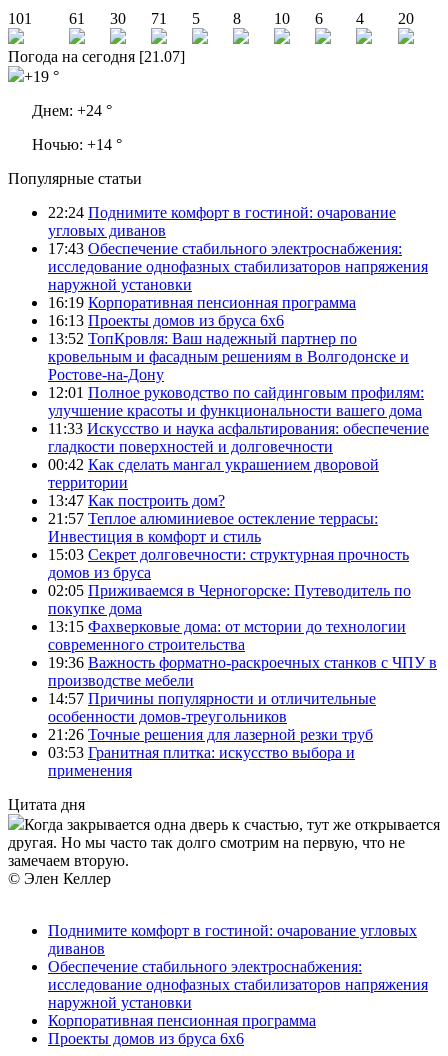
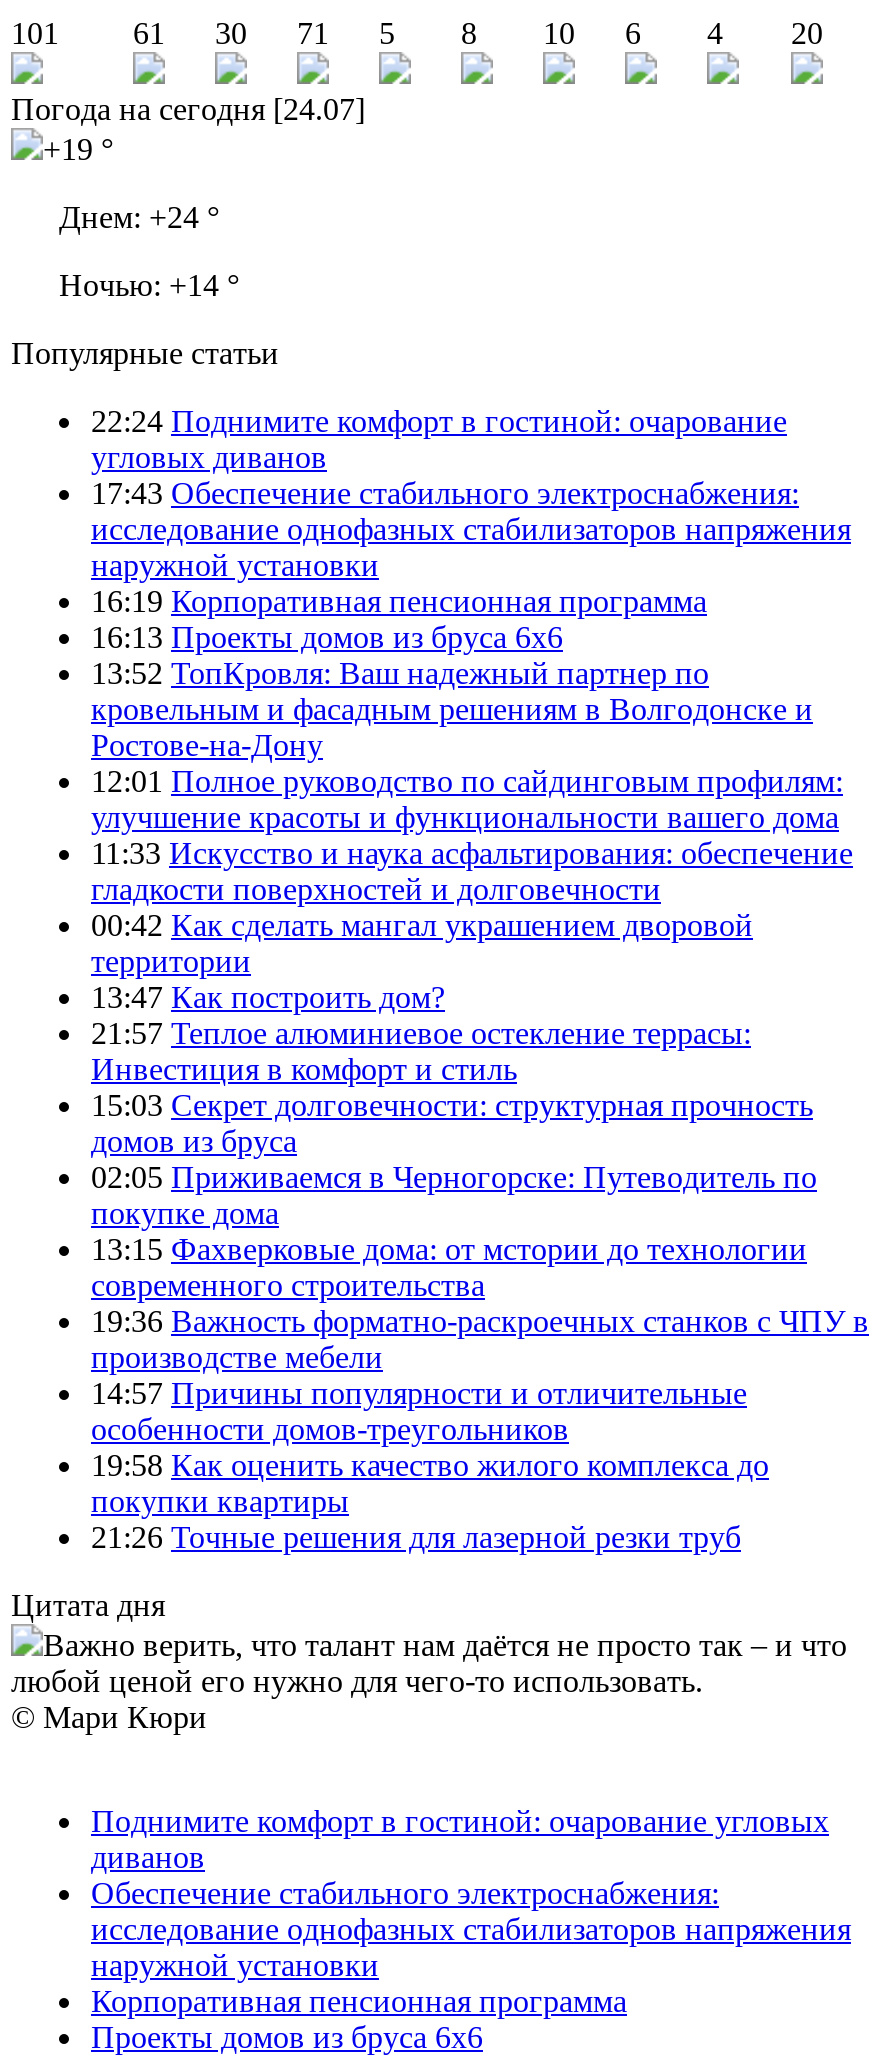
[8,48,185,65] Погода на сегодня [21.07] -> [11,92,365,126] Погода на сегодня [24.07]
none -> [91,1448,769,1518] 19:58 Как оценить качество жилого комплекса до | покупки квартиры
moved [48,726,373,743] -> [91,1520,741,1554]: 21:26 Точные решения для лазерной резки труб
[48,744,355,779] 03:53 Гранитная плитка: искусство выбора и | применения -> none
[8,816,440,887] Когда закрывается одна дверь к счастью, тут же открывается | другая. Но мы часто так долго смотрим на первую, что не | замечаем вторую. | © Элен Келлер -> [11,1628,847,1734] Важно верить, что талант нам даётся не просто так – и что | любой ценой его нужно для чего-то использовать. | © Мари Кюри

